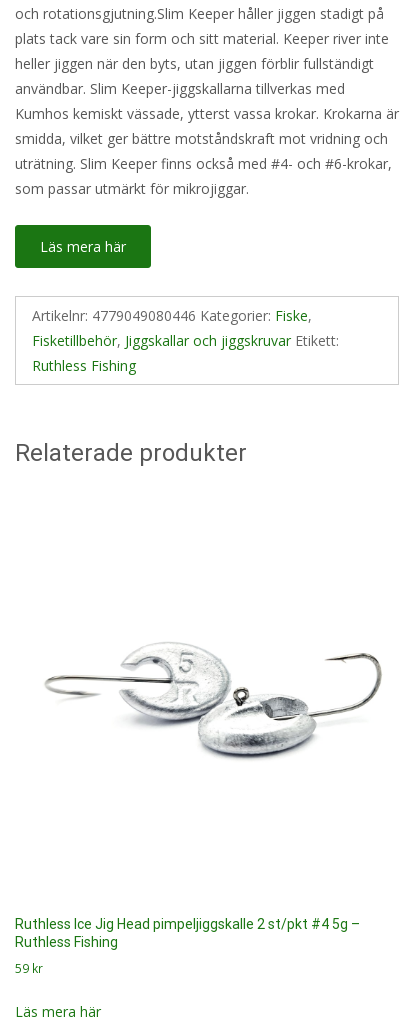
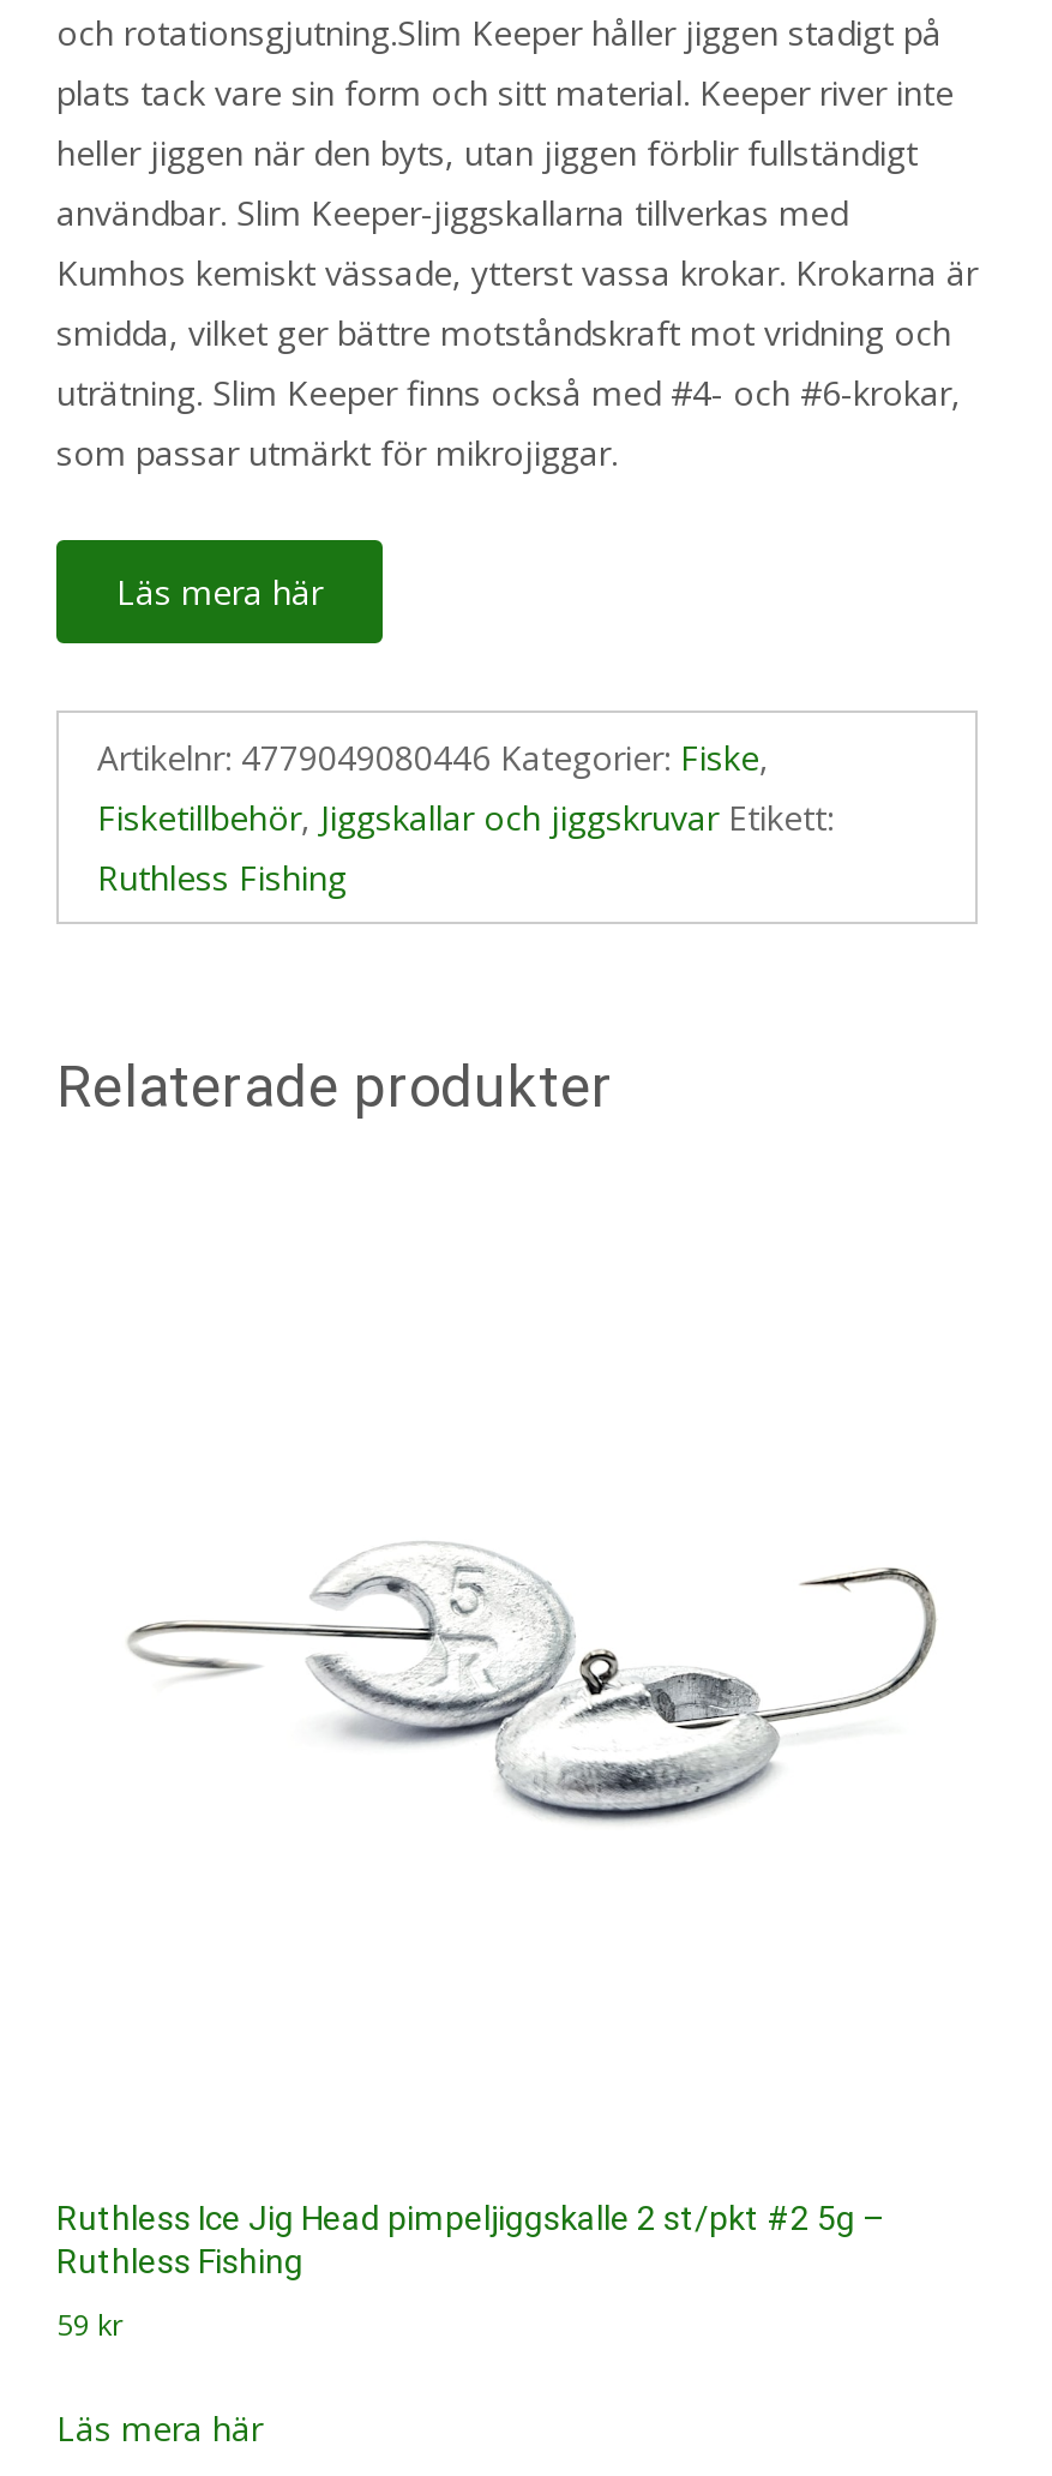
[15,916,360,932] Ruthless Ice Jig Head pimpeljiggskalle 2 st/pkt #4 5g – -> [56,2199,884,2237] Ruthless Ice Jig Head pimpeljiggskalle 2 st/pkt #2 5g –

